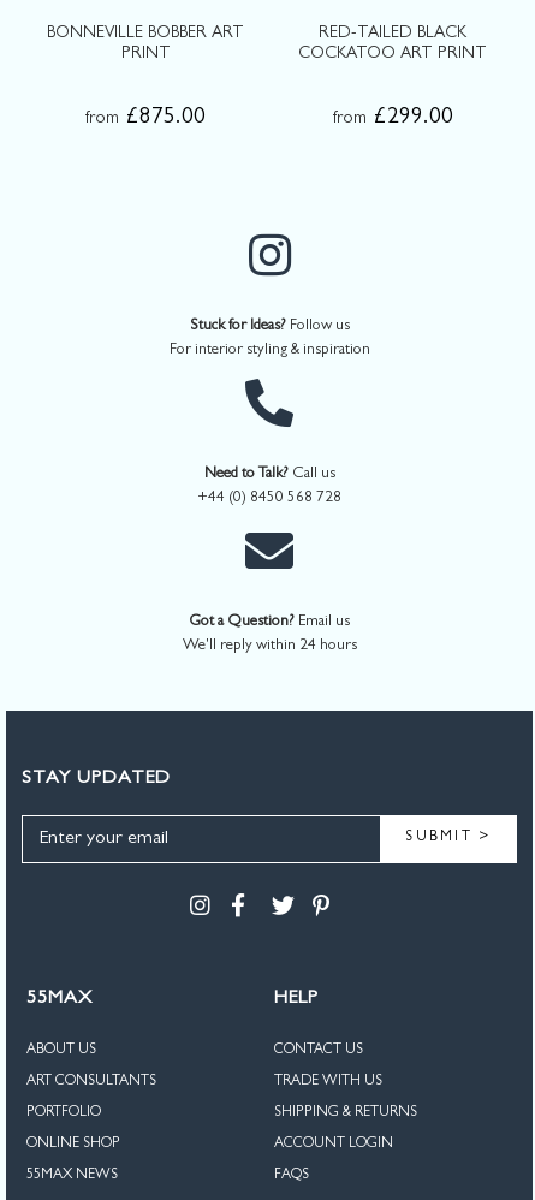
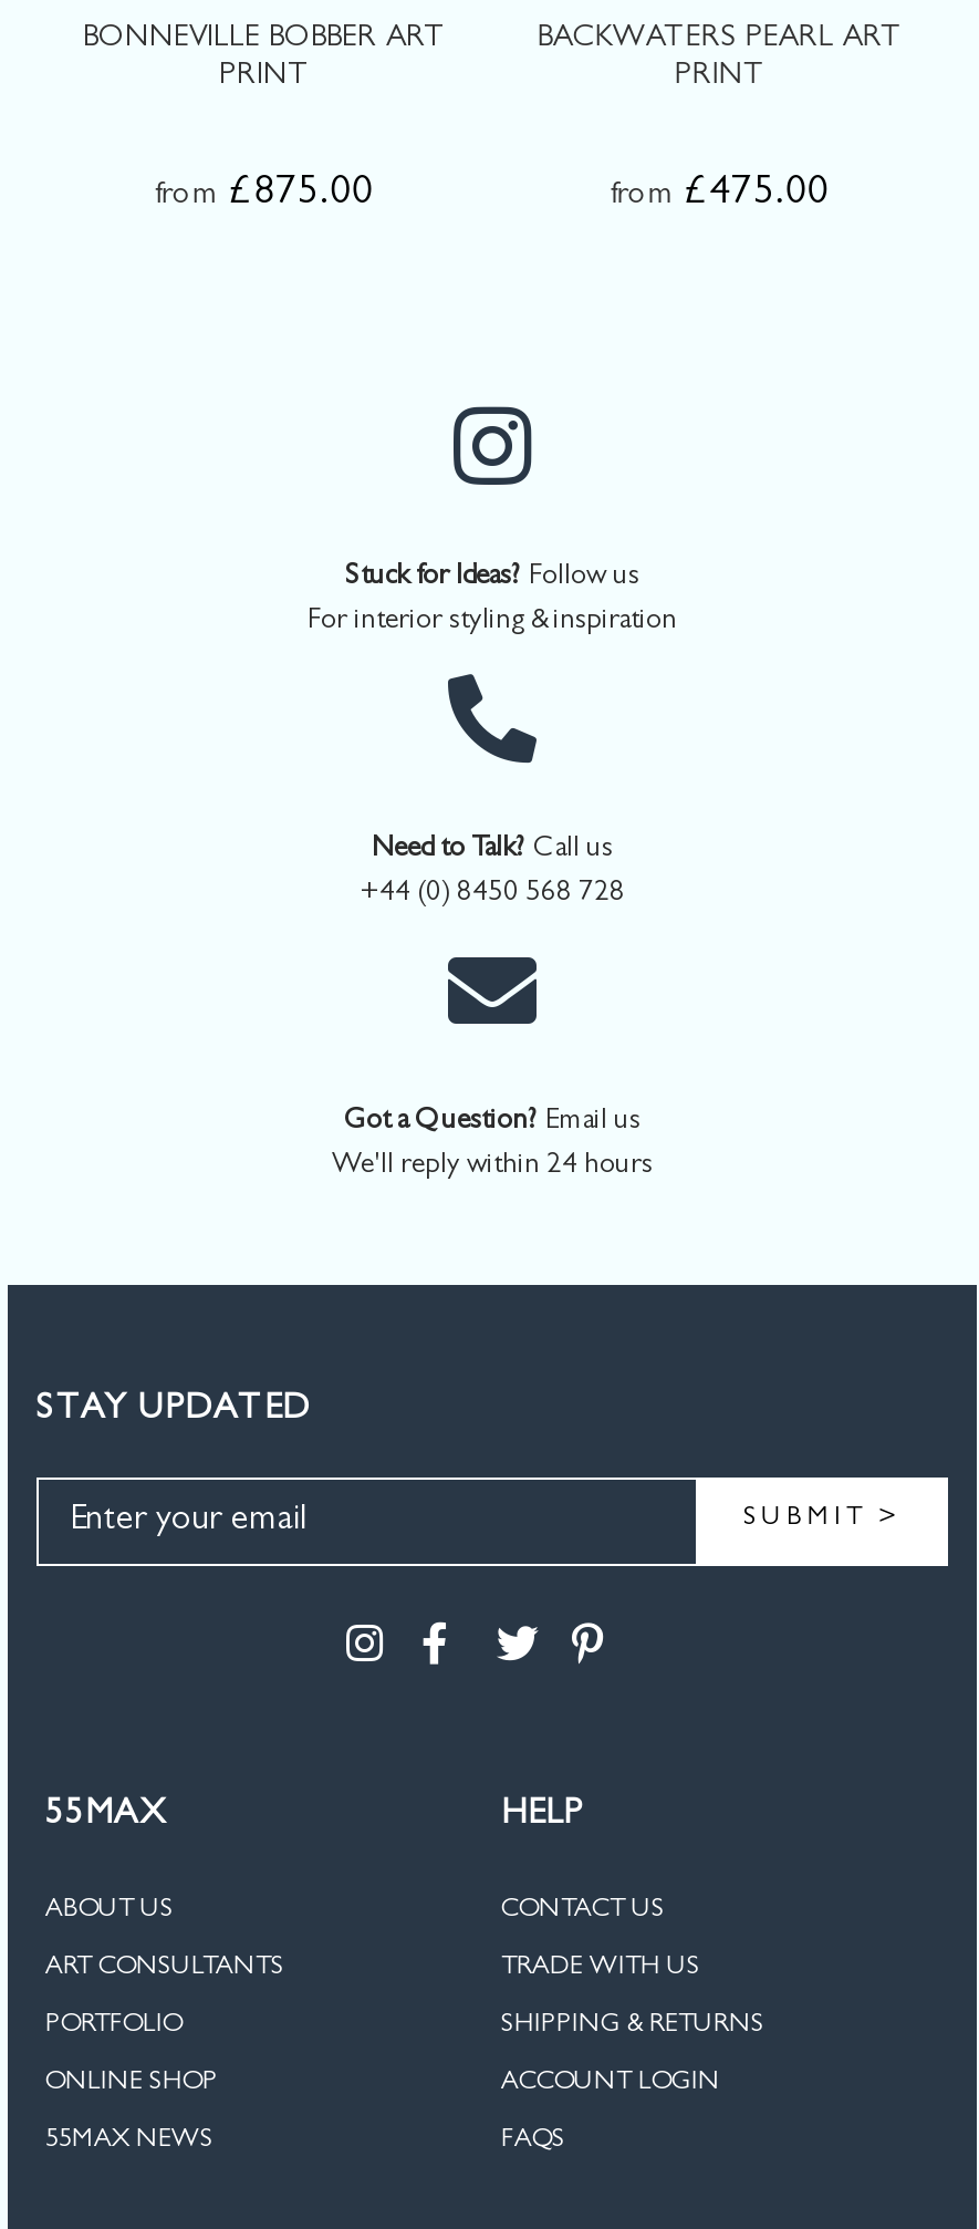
[299,25,487,62] RED-TAILED BLACK | COCKATOO ART PRINT -> [537,23,902,91] BACKWATERS PEARL ART | PRINT
[333,107,453,130] from £299.00 -> [610,173,830,215] from £475.00

